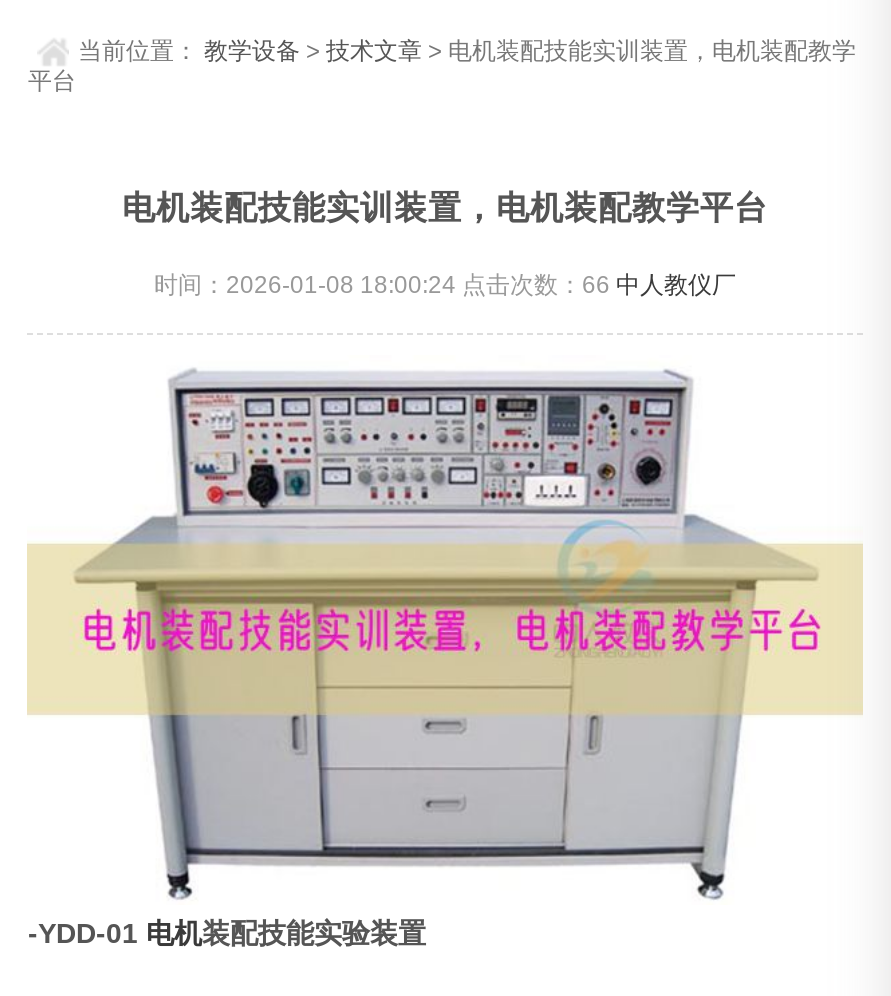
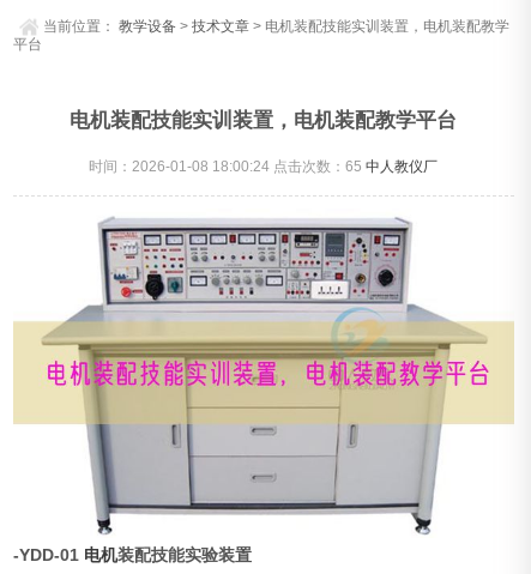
[154,271,736,299] 时间：2026-01-08 18:00:24 点击次数：66中人教仪厂 -> [89,158,438,175] 时间：2026-01-08 18:00:24 点击次数：65中人教仪厂

